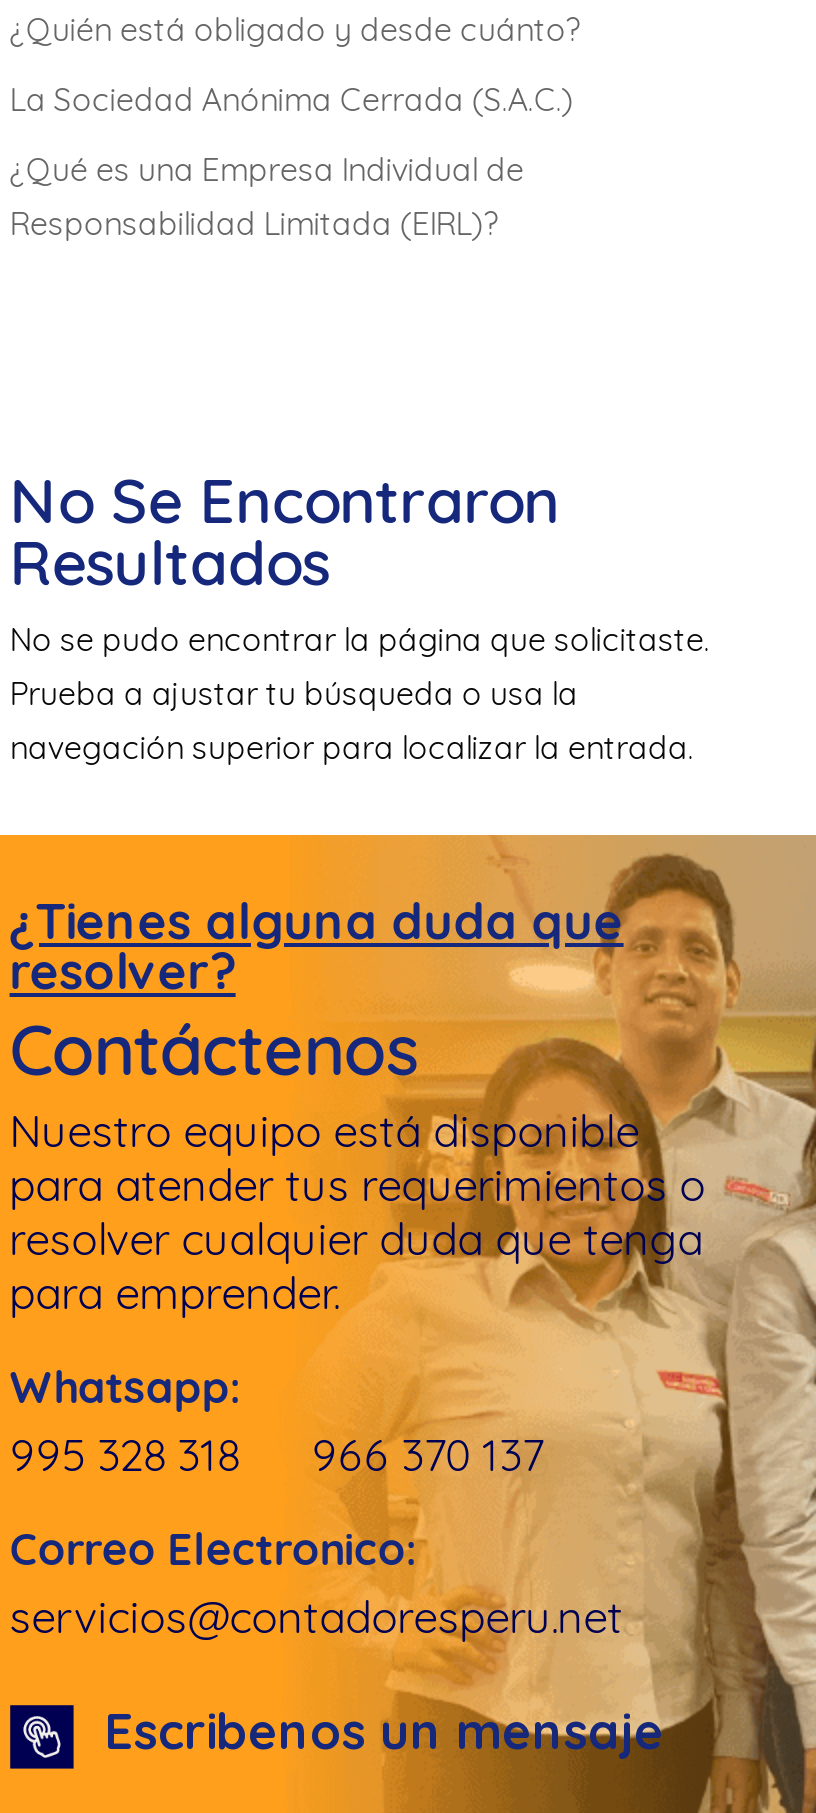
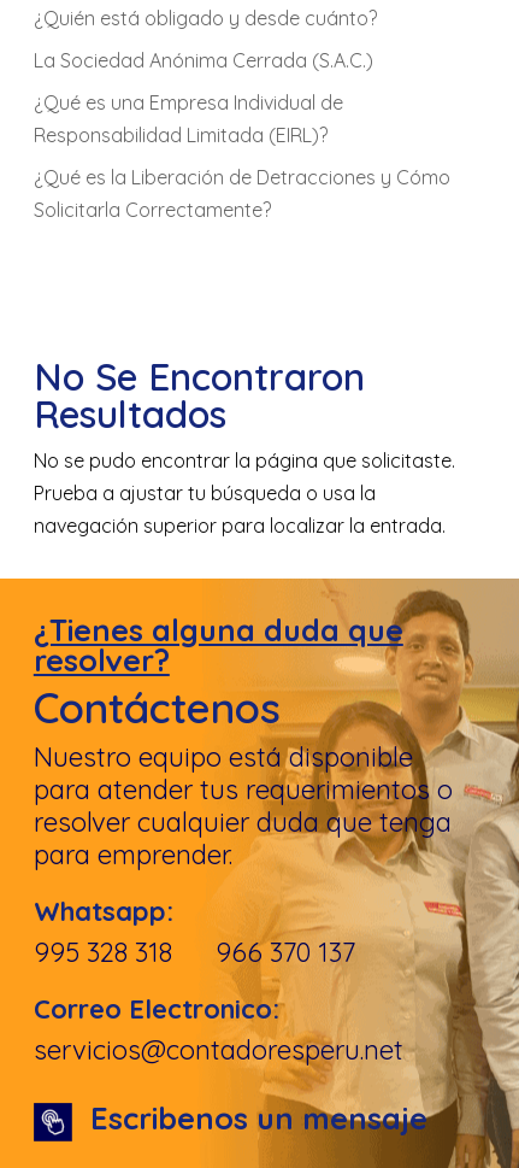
none -> [33,165,450,221] ¿Qué es la Liberación de Detracciones y Cómo | Solicitarla Correctamente?

